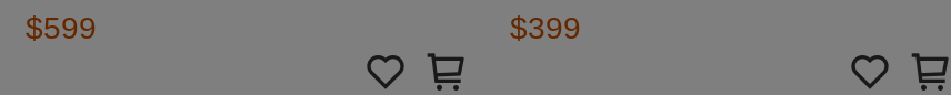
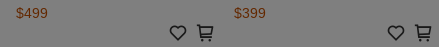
[26,10,97,45] $599 -> [16,5,48,21] $499

